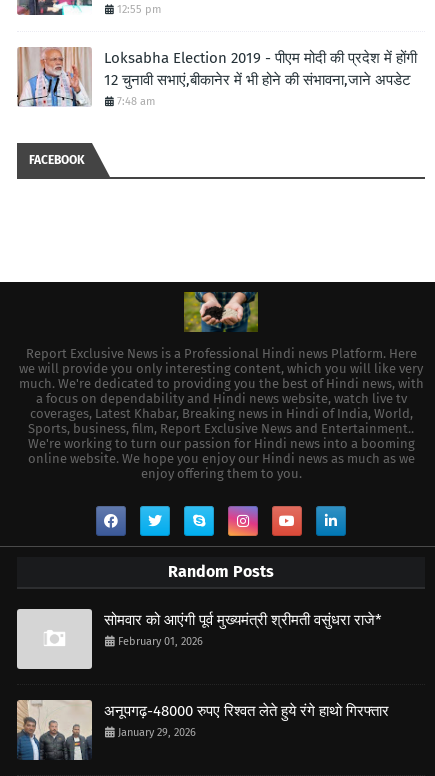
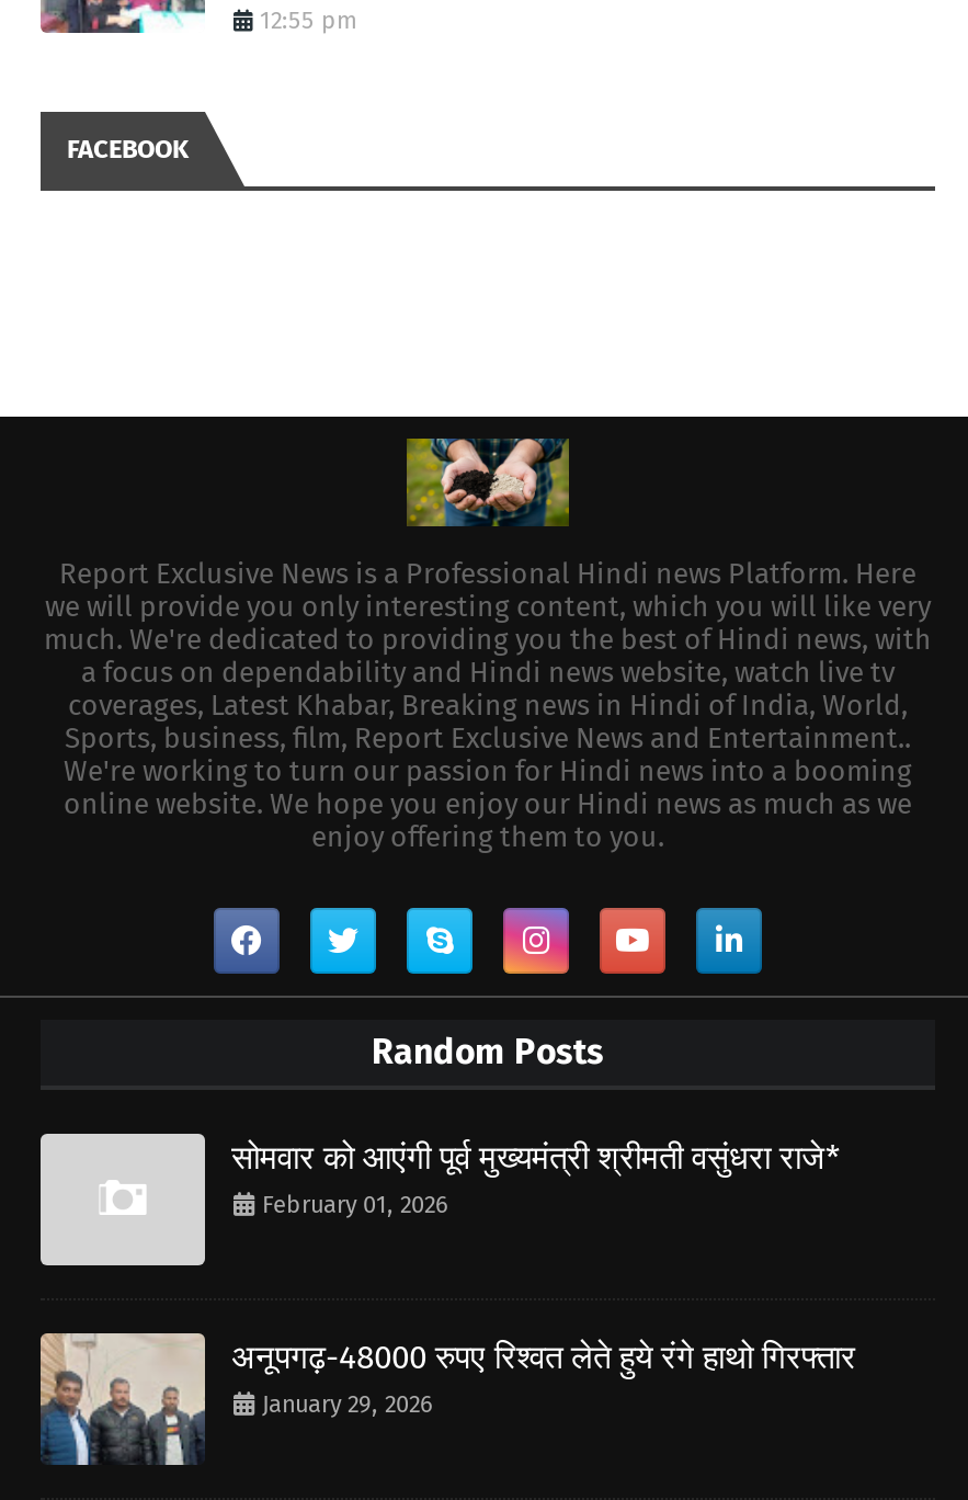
[17,46,417,108] [image] | Loksabha Election 2019 - पीएम मोदी की प्रदेश में होंगी | 12 चुनावी सभाएं,बीकानेर में भी होने की संभावना,जाने अपडेट | 7:48 am -> none

